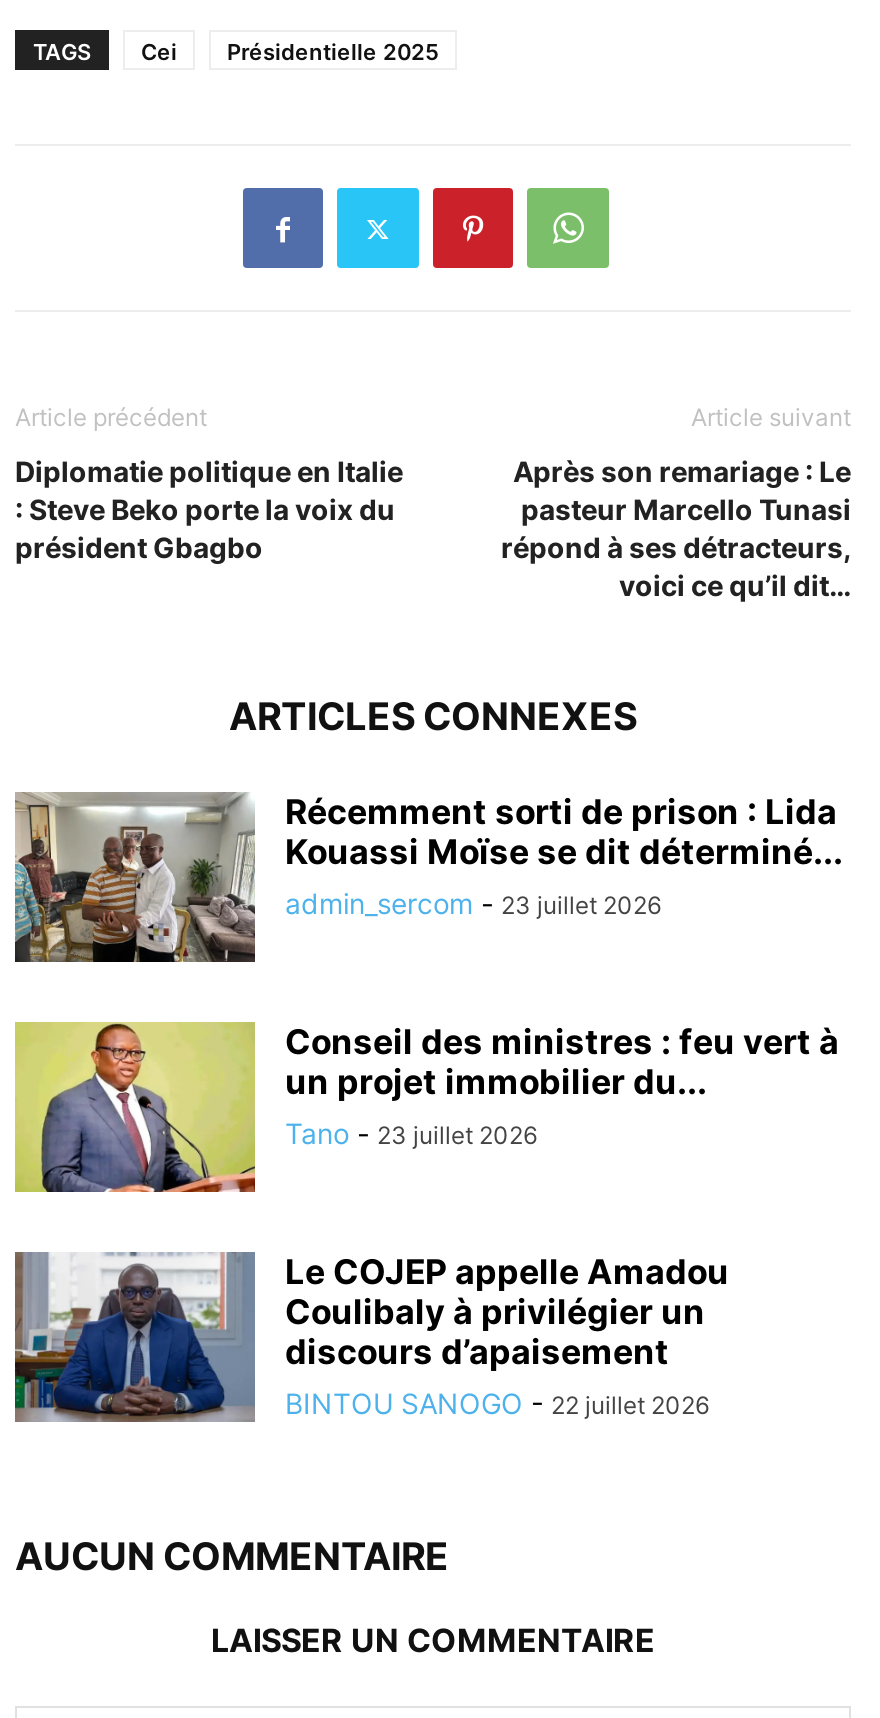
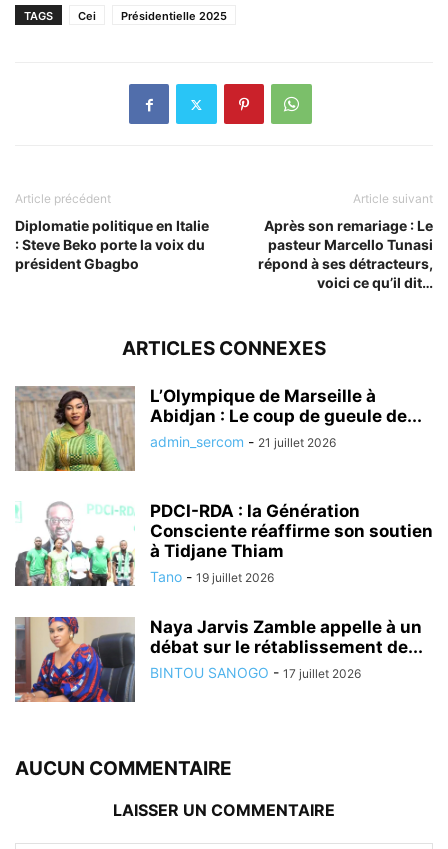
[15,792,843,964] [image] | Récemment sorti de prison : Lida | Kouassi Moïse se dit déterminé... | admin_sercom - 23 juillet 2026 -> [15,386,422,472] [image] | L’Olympique de Marseille à | Abidjan : Le coup de gueule de... | admin_sercom - 21 juillet 2026
[13,1020,839,1194] [image] | Conseil des ministres : feu vert à | un projet immobilier du... | Tano - 23 juillet 2026 -> [14,501,433,587] [image] | PDCI-RDA : la Génération | Consciente réaffirme son soutien | à Tidjane Thiam | Tano - 19 juillet 2026
[13,1250,729,1424] [image] | Le COJEP appelle Amadou | Coulibaly à privilégier un | discours d’apaisement | BINTOU SANOGO - 22 juillet 2026 -> [14,616,423,703] [image] | Naya Jarvis Zamble appelle à un | débat sur le rétablissement de... | BINTOU SANOGO - 17 juillet 2026

